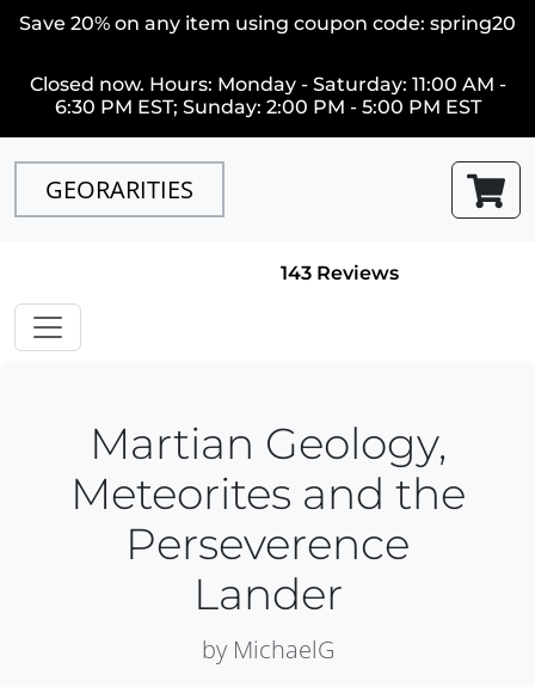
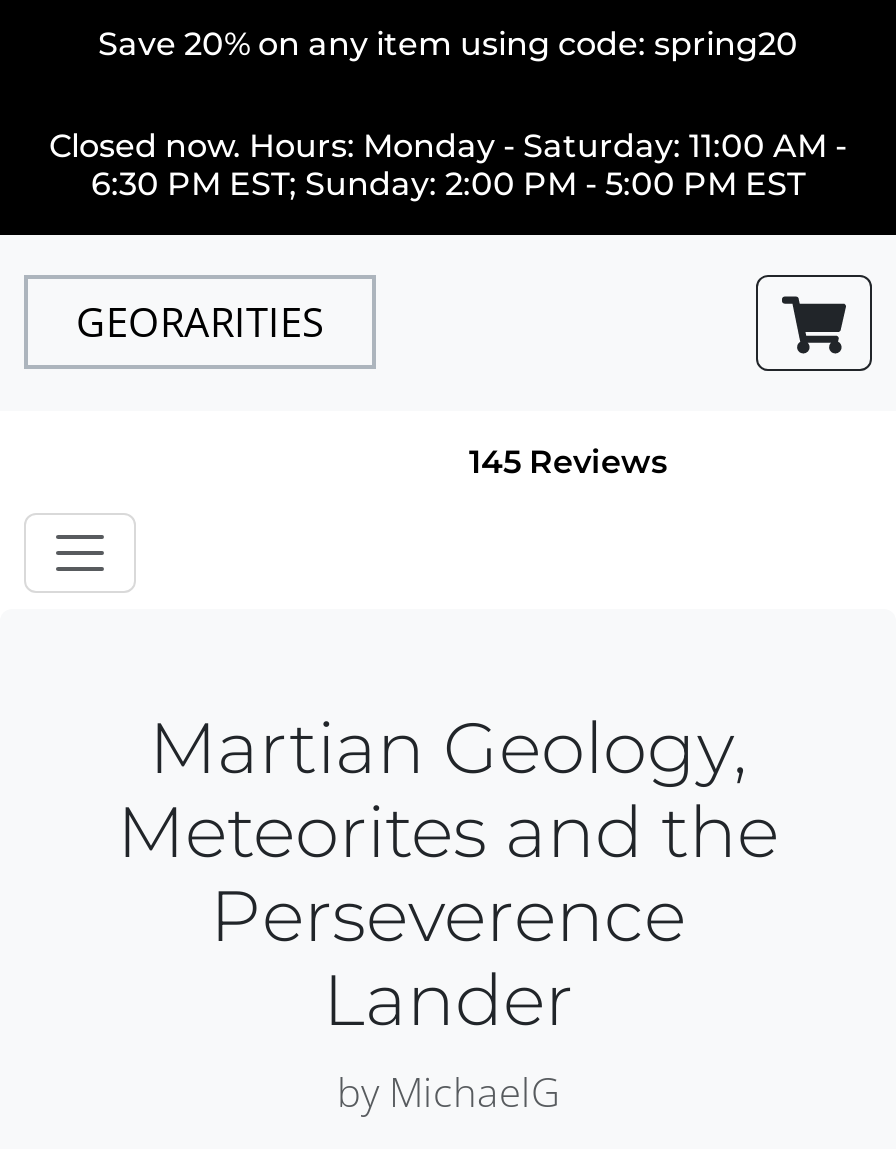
[19,12,516,35] Save 20% on any item using coupon code: spring20 -> [98,25,798,63] Save 20% on any item using code: spring20
[280,261,398,284] 143 Reviews -> [469,442,667,480] 145 Reviews

